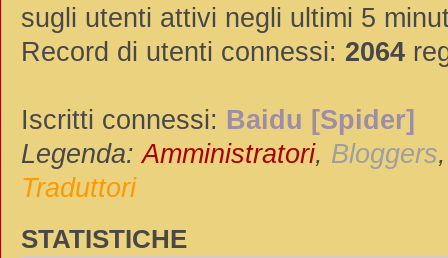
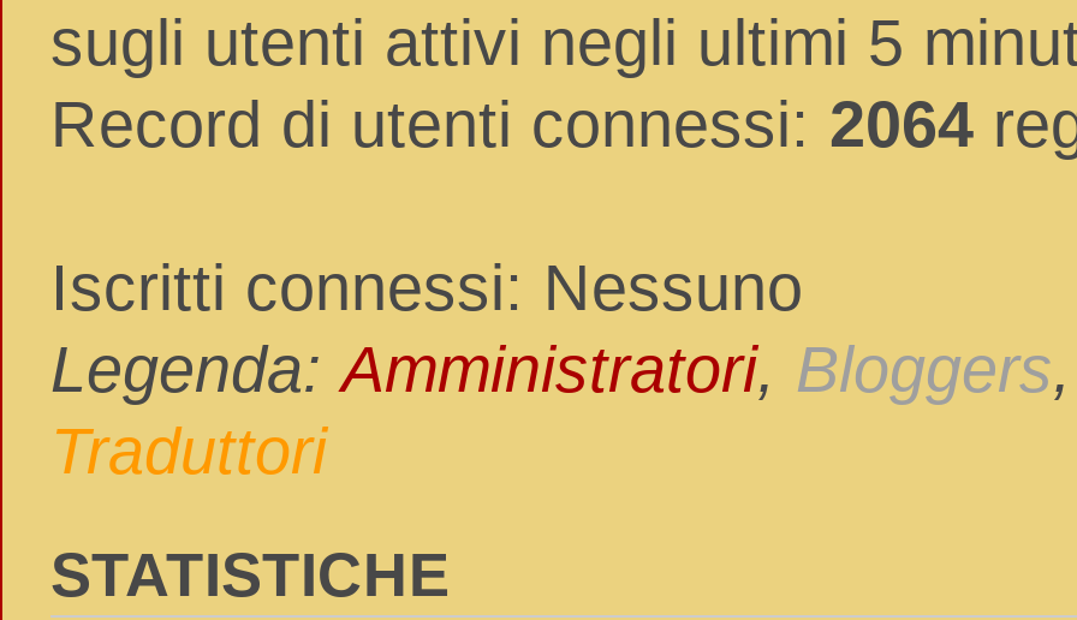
[21,105,415,135] Iscritti connessi: Baidu [Spider] -> [50,252,803,324] Iscritti connessi: Nessuno

